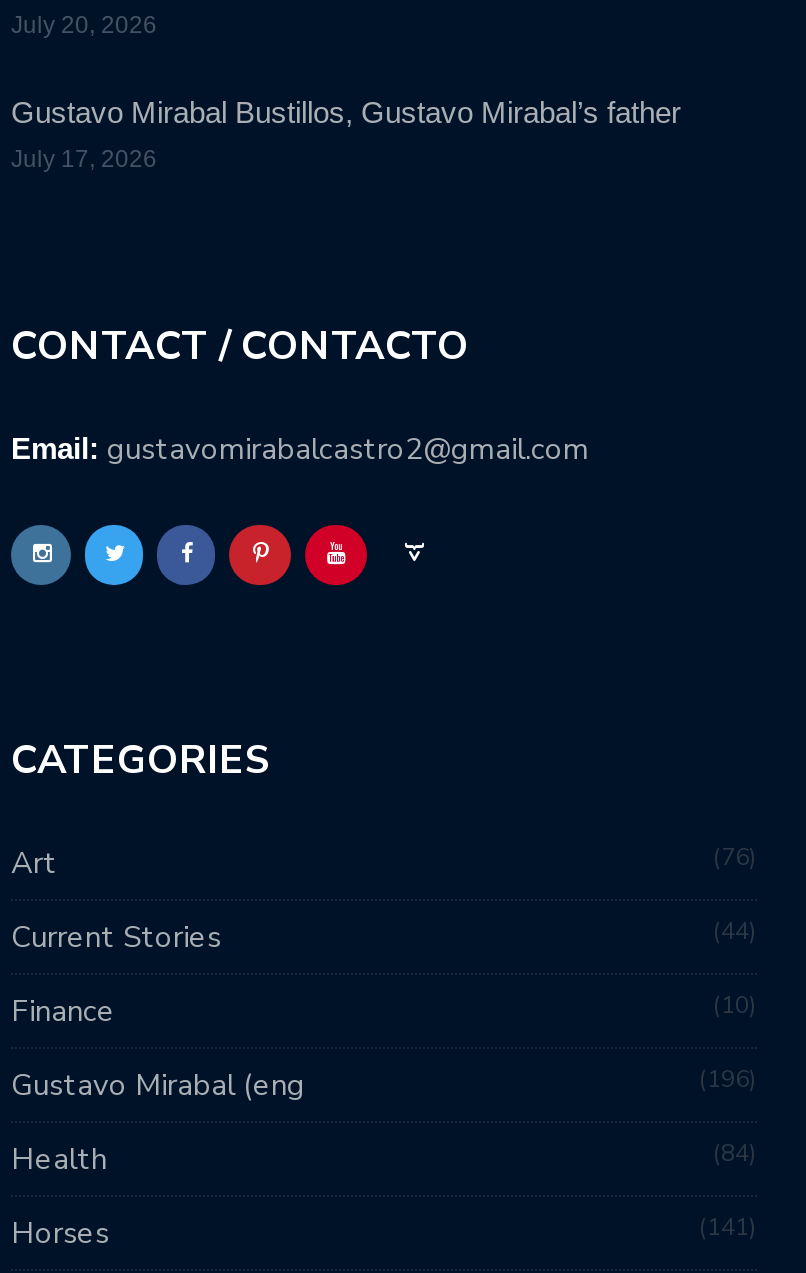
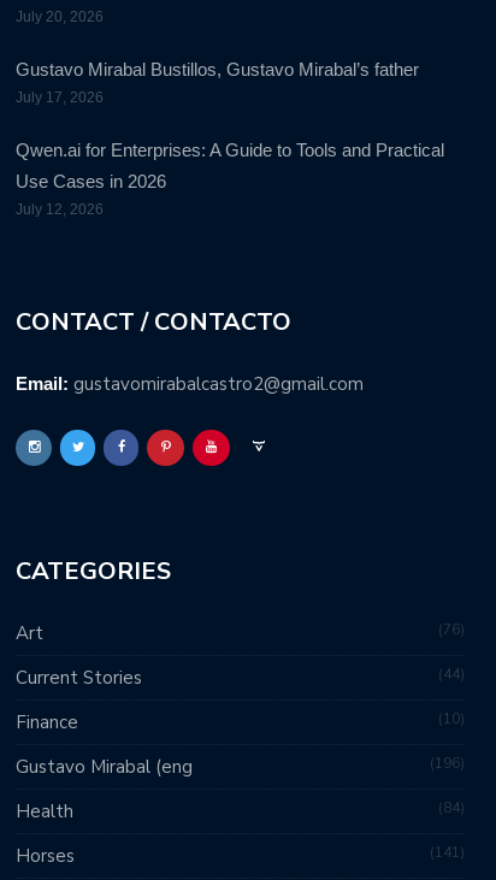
none -> [16,139,444,217] Qwen.ai for Enterprises: A Guide to Tools and Practical | Use Cases in 2026 | July 12, 2026

